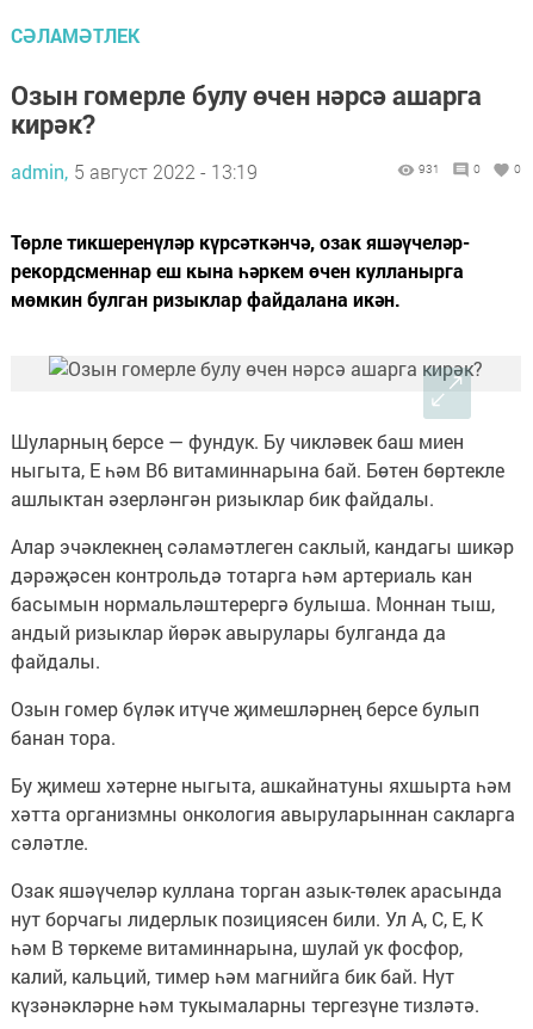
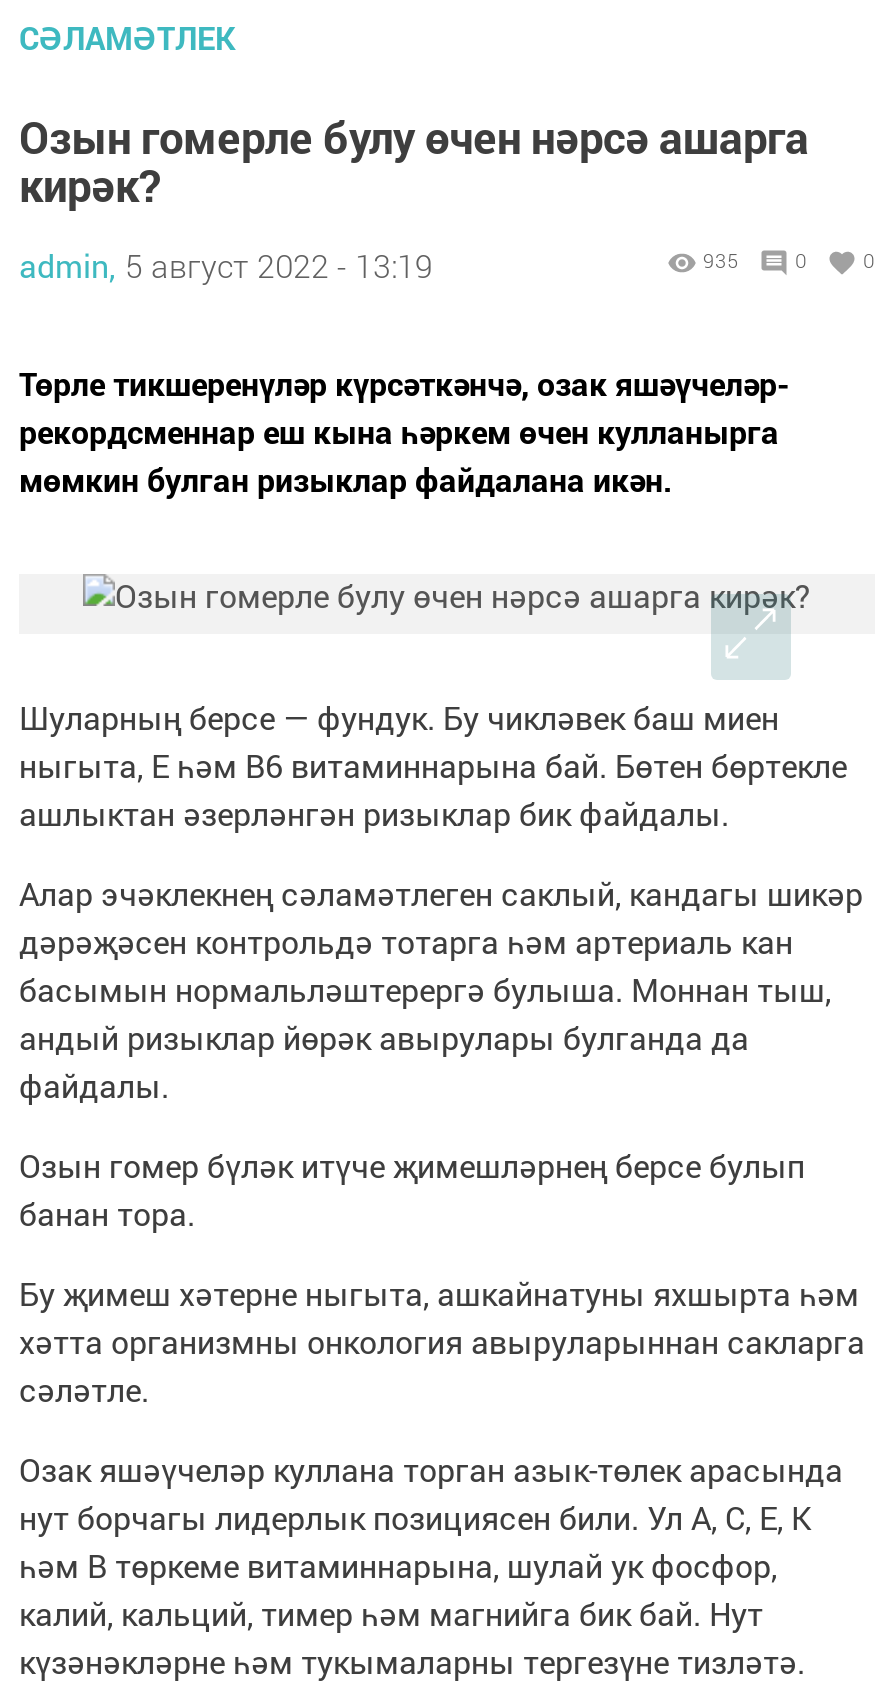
[419,162,440,177] 931 -> [703,249,739,275] 935

